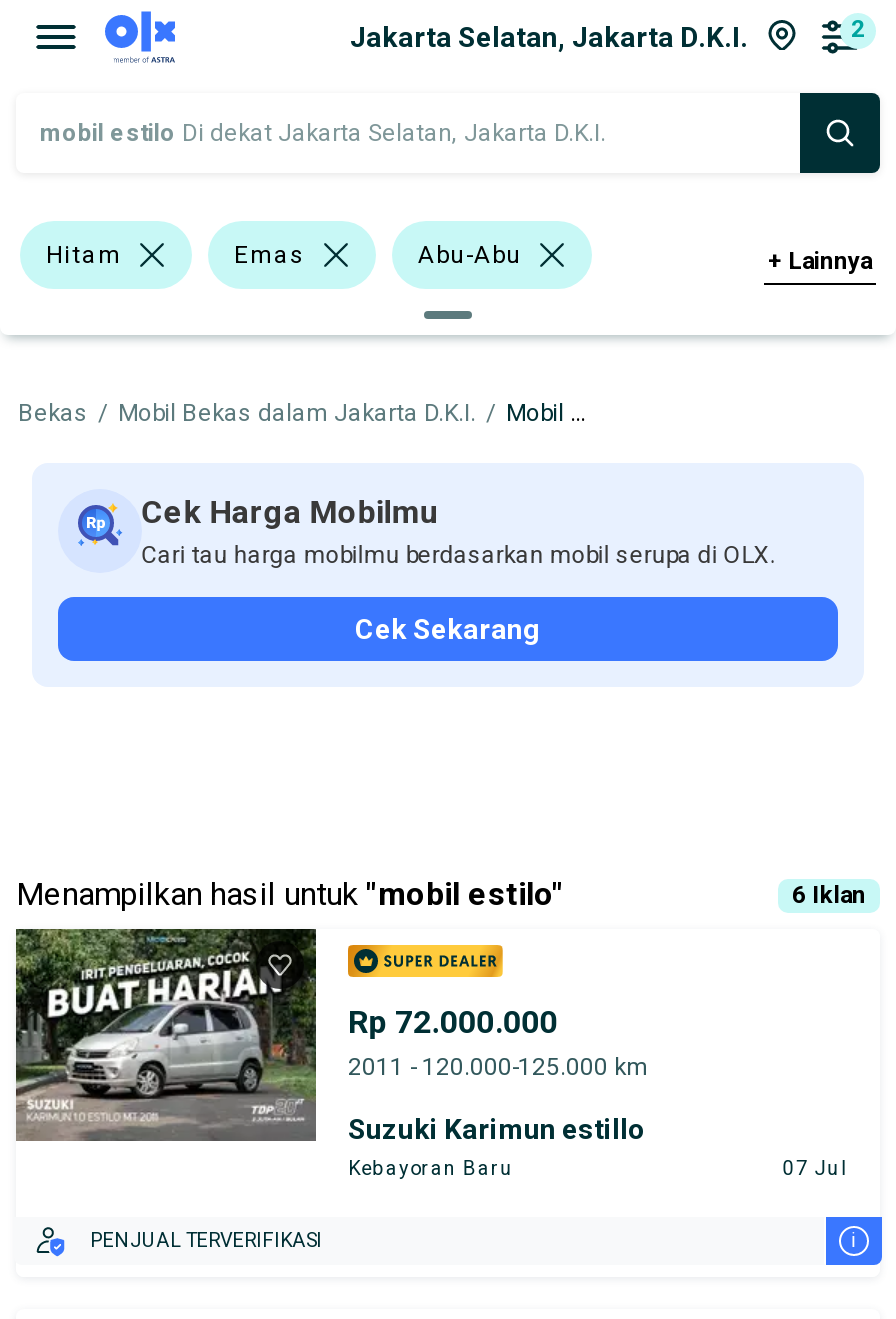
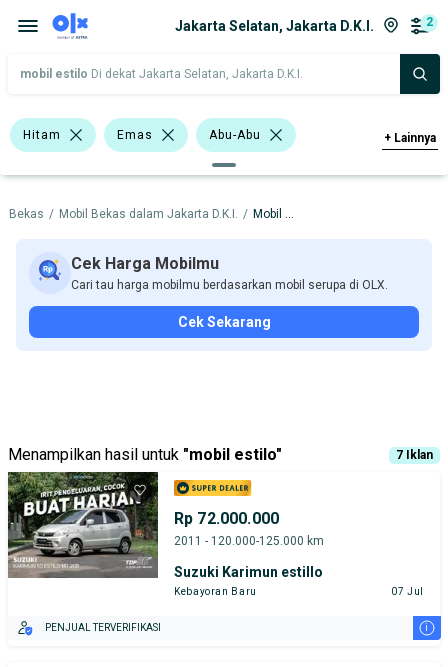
[792,880,866,908] 6 Iklan -> [396,448,433,462] 7 Iklan

